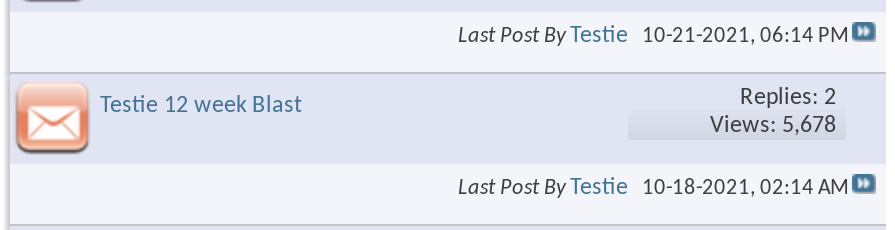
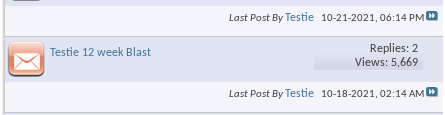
[710,114,836,138] Views: 5,678 -> [355,57,418,69] Views: 5,669

